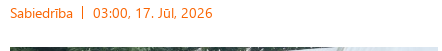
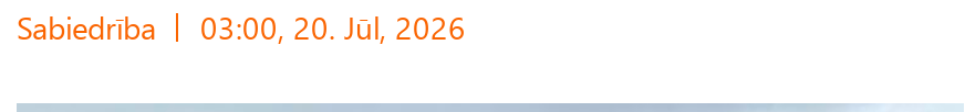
[10,3,213,22] Sabiedrība 03:00, 17. Jūl, 2026 -> [17,7,466,49] Sabiedrība 03:00, 20. Jūl, 2026

